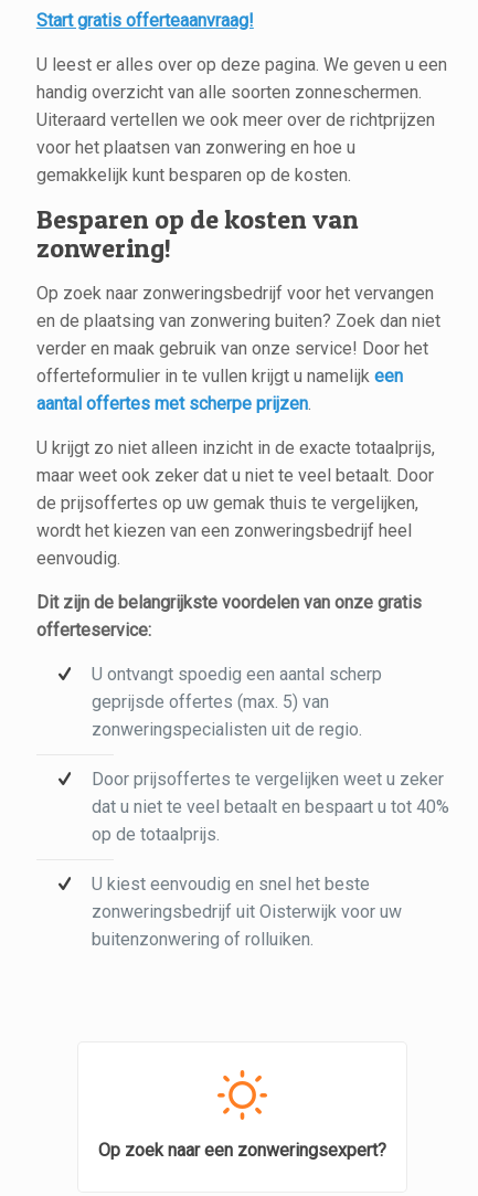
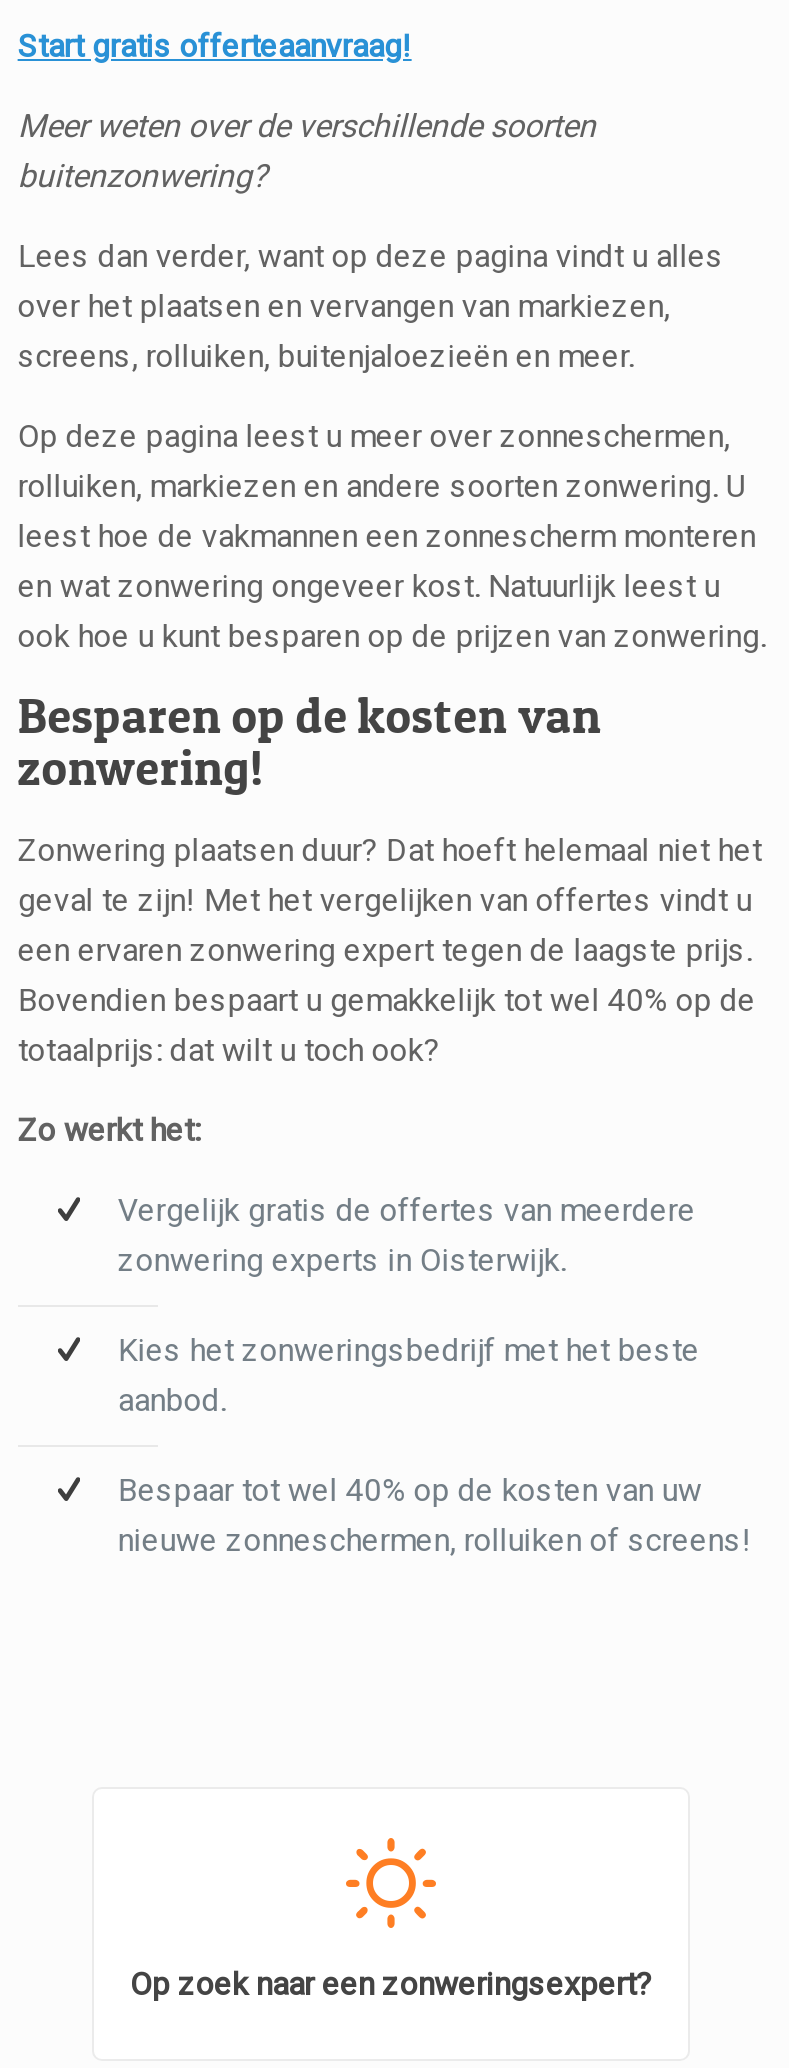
[36,54,447,185] U leest er alles over op deze pagina. We geven u een | handig overzicht van alle soorten zonneschermen. | Uiteraard vertellen we ook meer over de richtprijzen | voor het plaatsen van zonwering en hoe u | gemakkelijk kunt besparen op de kosten. -> [18,107,766,655] Meer weten over de verschillende soorten | buitenzonwering? | Lees dan verder, want op deze pagina vindt u alles | over het plaatsen en vervangen van markiezen, | screens, rolluiken, buitenjaloezieën en meer. | Op deze pagina leest u meer over zonneschermen, | rolluiken, markiezen en andere soorten zonwering. U | leest hoe de vakmannen een zonnescherm monteren | en wat zonwering ongeveer kost. Natuurlijk leest u | ook hoe u kunt besparen op de prijzen van zonwering.
moved [36,203,359,264] -> [18,687,602,797]: Besparen op de kosten van | zonwering!
[36,282,449,950] Op zoek naar zonweringsbedrijf voor het vervangen | en de plaatsing van zonwering buiten? Zoek dan niet | verder en maak gebruik van onze service! Door het | offerteformulier in te vullen krijgt u namelijk een | aantal offertes met scherpe prijzen. | U krijgt zo niet alleen inzicht in de exacte totaalprijs, | maar weet ook zeker dat u niet te veel betaalt. Door | de prijsoffertes op uw gemak thuis te vergelijken, | wordt het kiezen van een zonweringsbedrijf heel | eenvoudig. | Dit zijn de belangrijkste voordelen van onze gratis | offerteservice: | U ontvangt spoedig een aantal scherp | geprijsde offertes (max. 5) van | zonweringspecialisten uit de regio. | Door prijsoffertes te vergelijken weet u zeker | dat u niet te veel betaalt en bespaart u tot 40% | op de totaalprijs. | U kiest eenvoudig en snel het beste | zonweringsbedrijf uit Oisterwijk voor uw | buitenzonwering of rolluiken. -> [18,831,762,1559] Zonwering plaatsen duur? Dat hoeft helemaal niet het | geval te zijn! Met het vergelijken van offertes vindt u | een ervaren zonwering expert tegen de laagste prijs. | Bovendien bespaart u gemakkelijk tot wel 40% op de | totaalprijs: dat wilt u toch ook? | Zo werkt het: | Vergelijk gratis de offertes van meerdere | zonwering experts in Oisterwijk. | Kies het zonweringsbedrijf met het beste | aanbod. | Bespaar tot wel 40% op de kosten van uw | nieuwe zonneschermen, rolluiken of screens!

